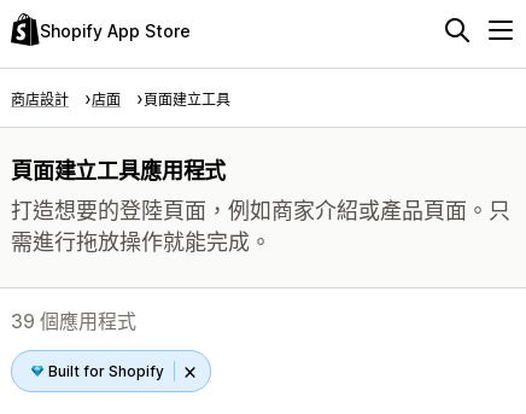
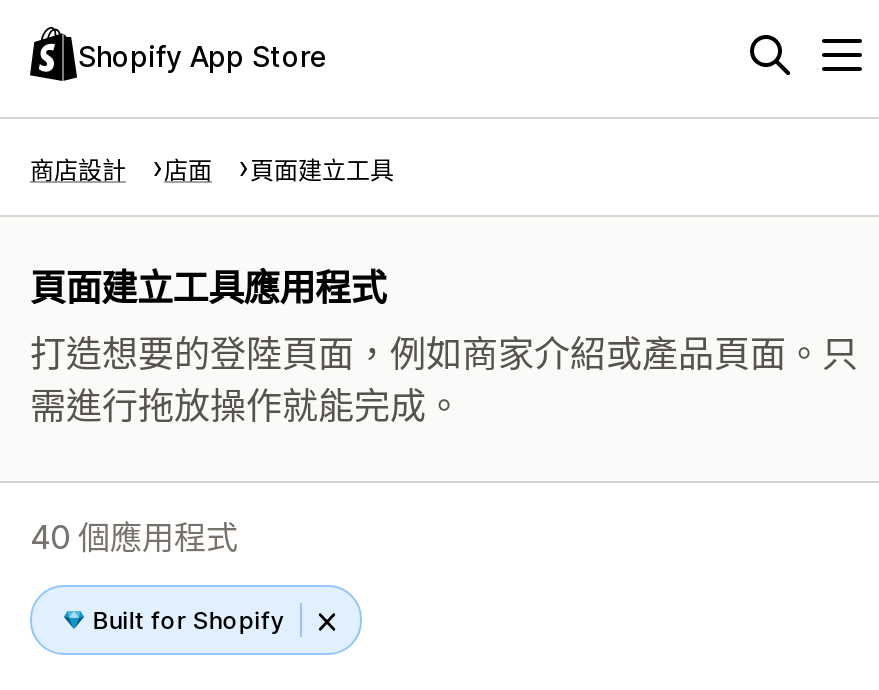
[11,309,136,333] 39 個應用程式 -> [30,517,238,557] 40 個應用程式

